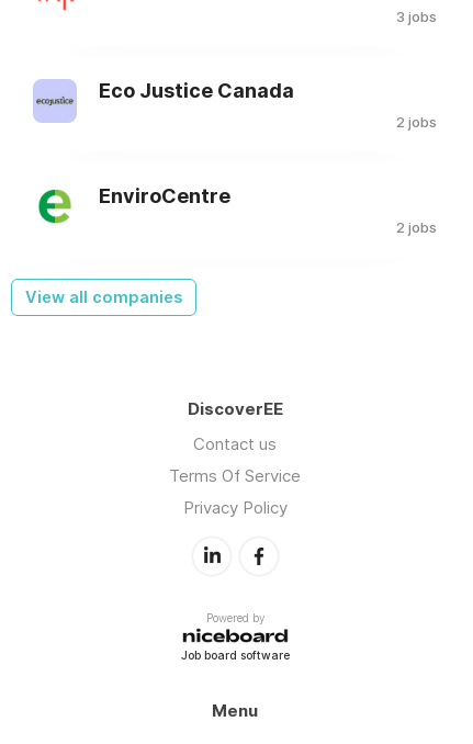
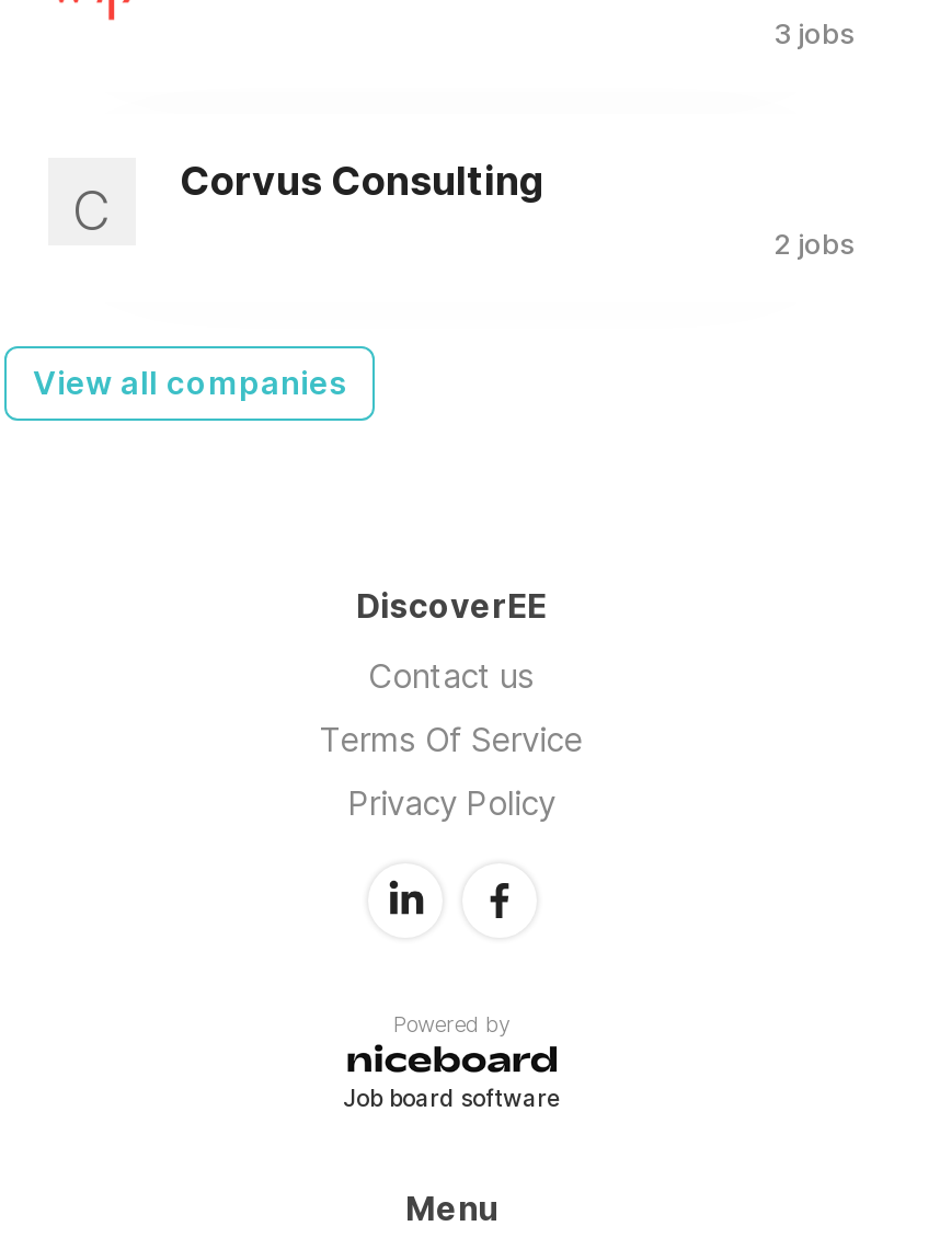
[99,79,437,207] Eco Justice Canada | 2 jobs | EnviroCentre -> [72,158,546,243] C | Corvus Consulting

